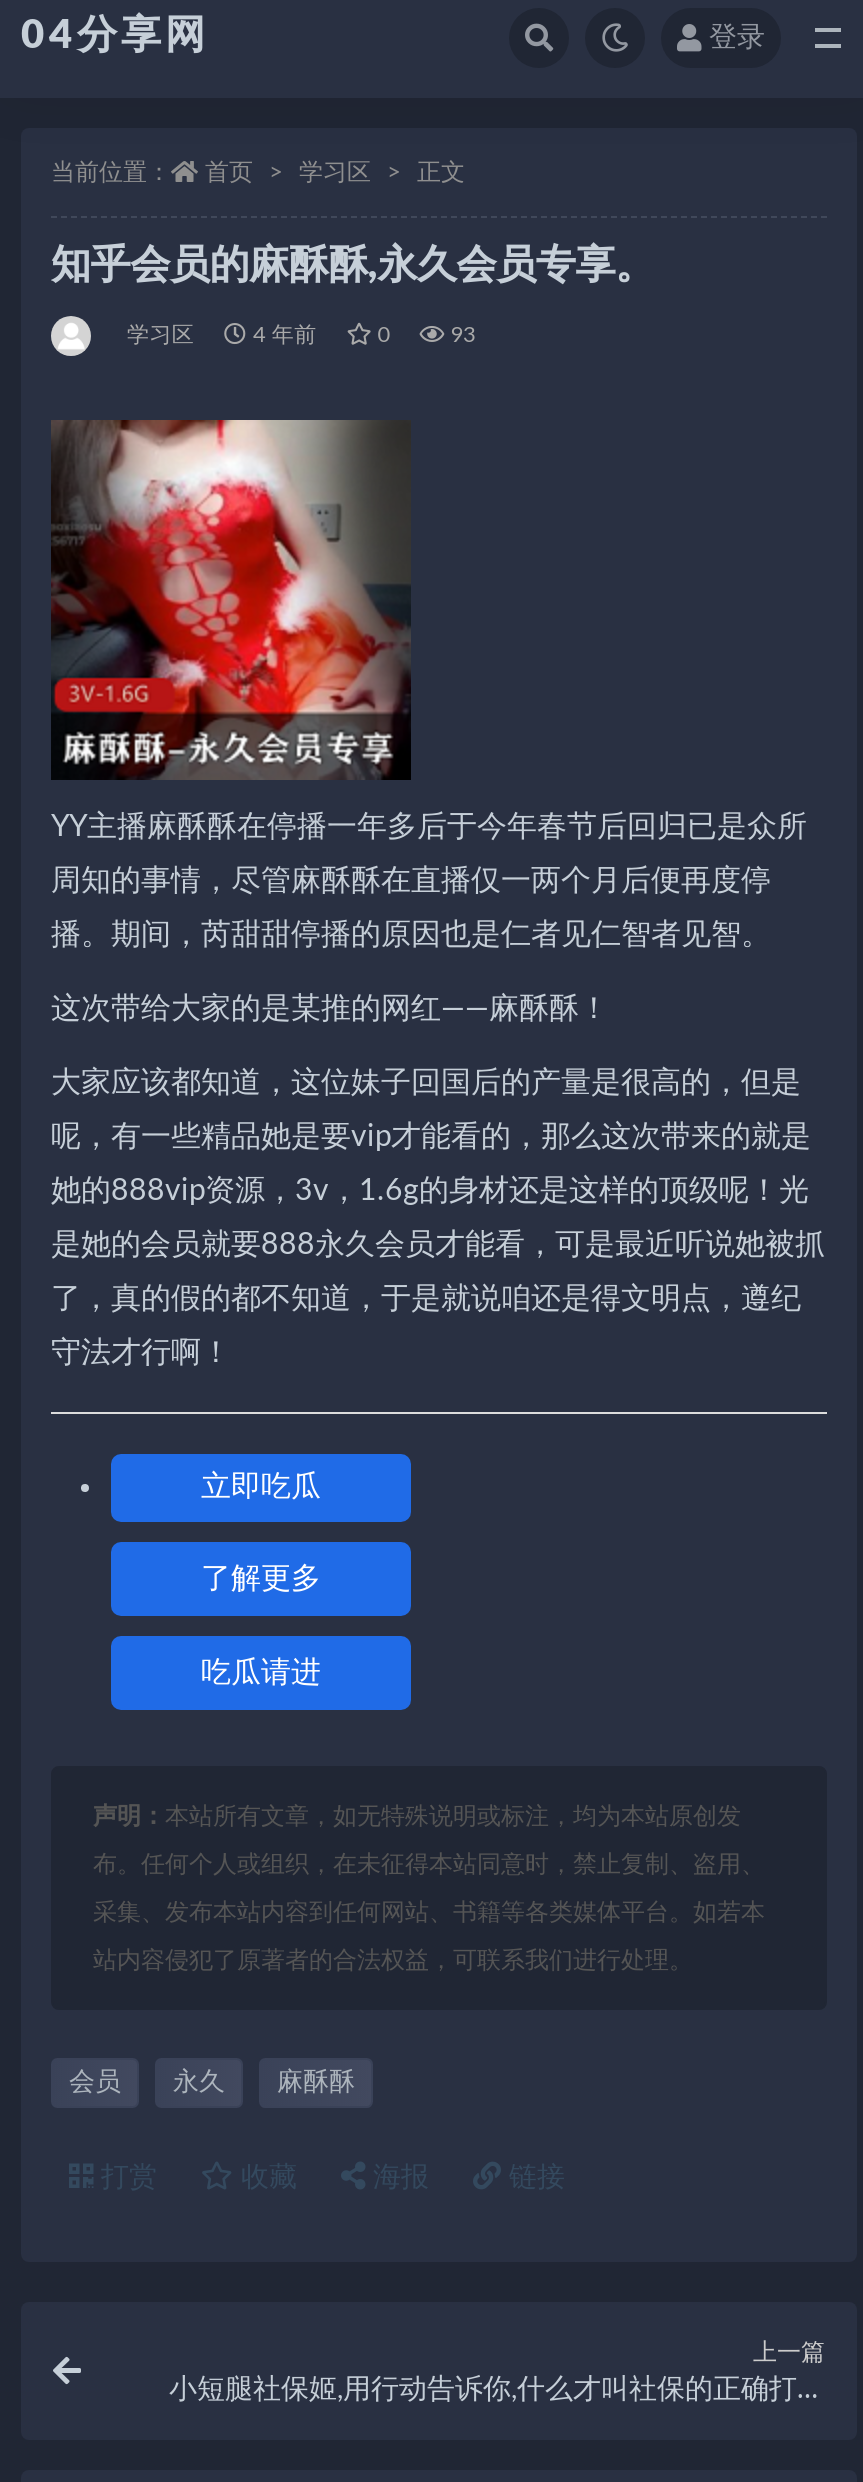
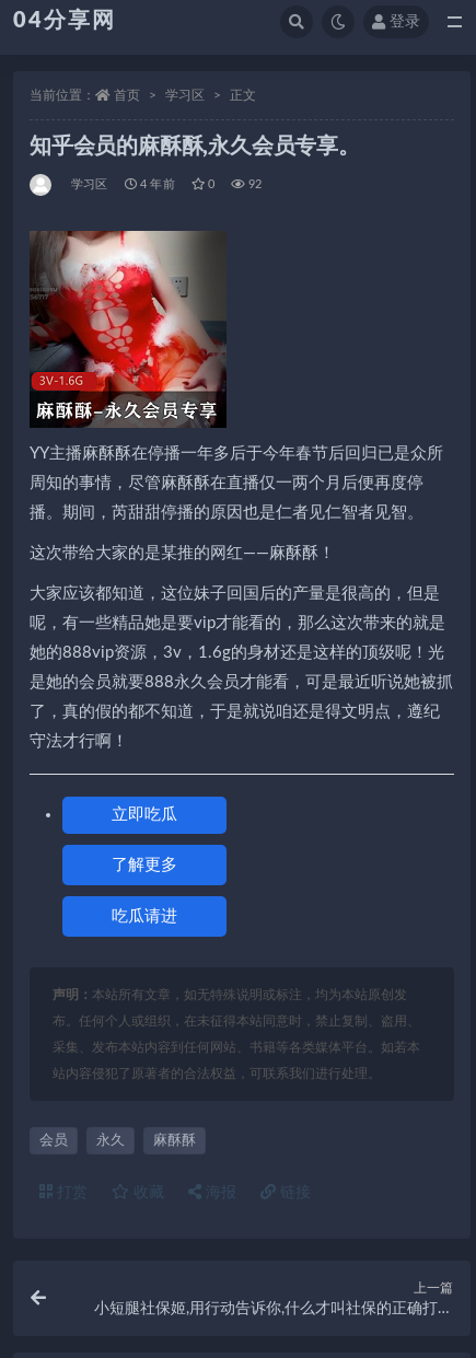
[444,324,475,346] 93 -> [245,178,262,190] 92

